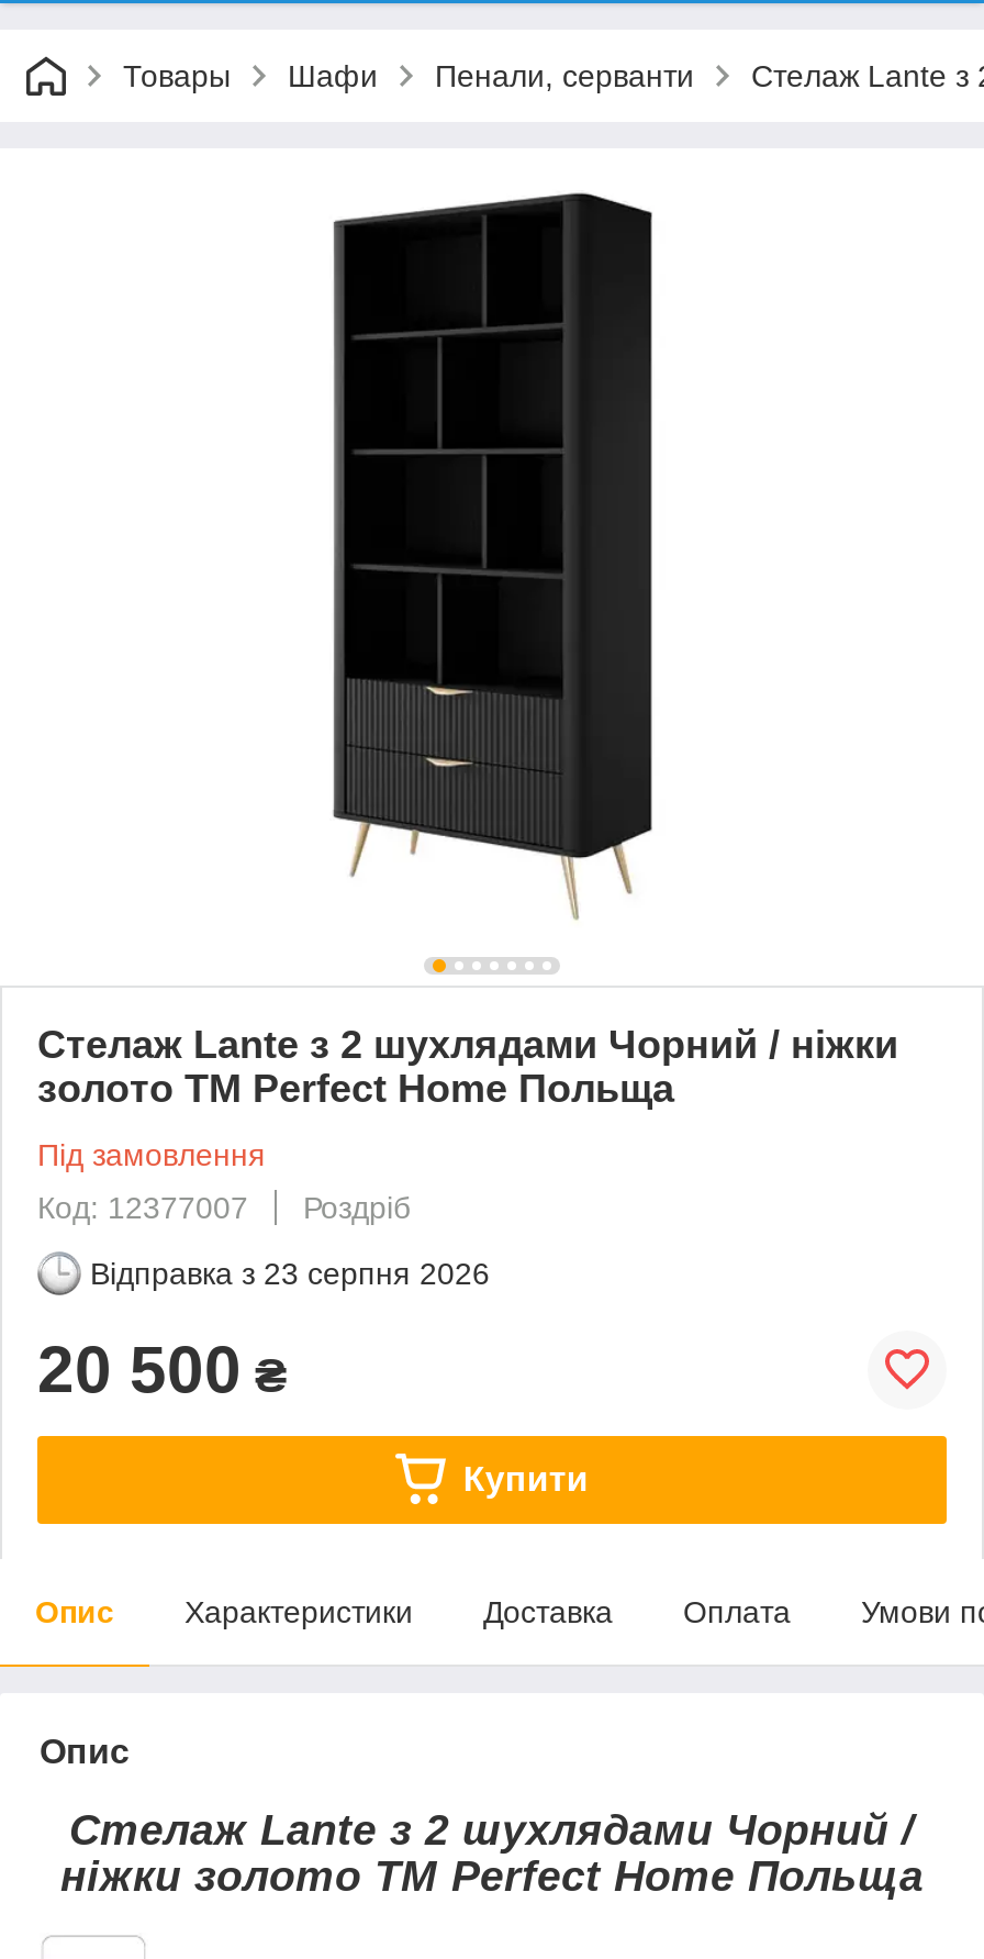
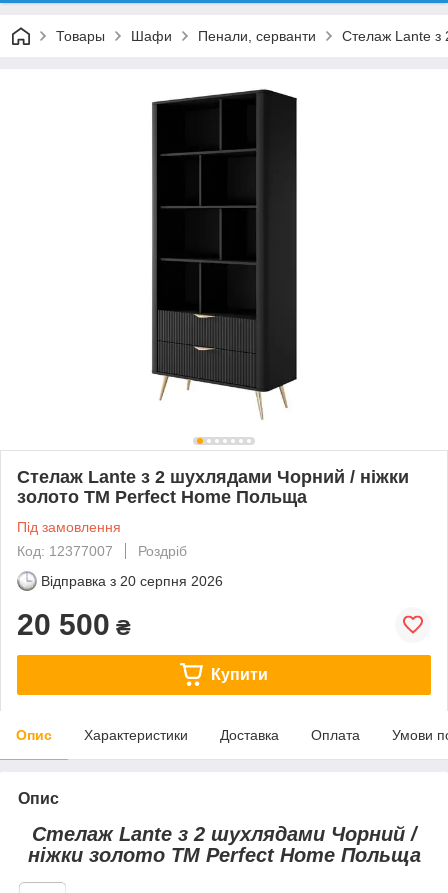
[90,1255,490,1291] Відправка з 23 серпня 2026 -> [41,573,223,589] Відправка з 20 серпня 2026

